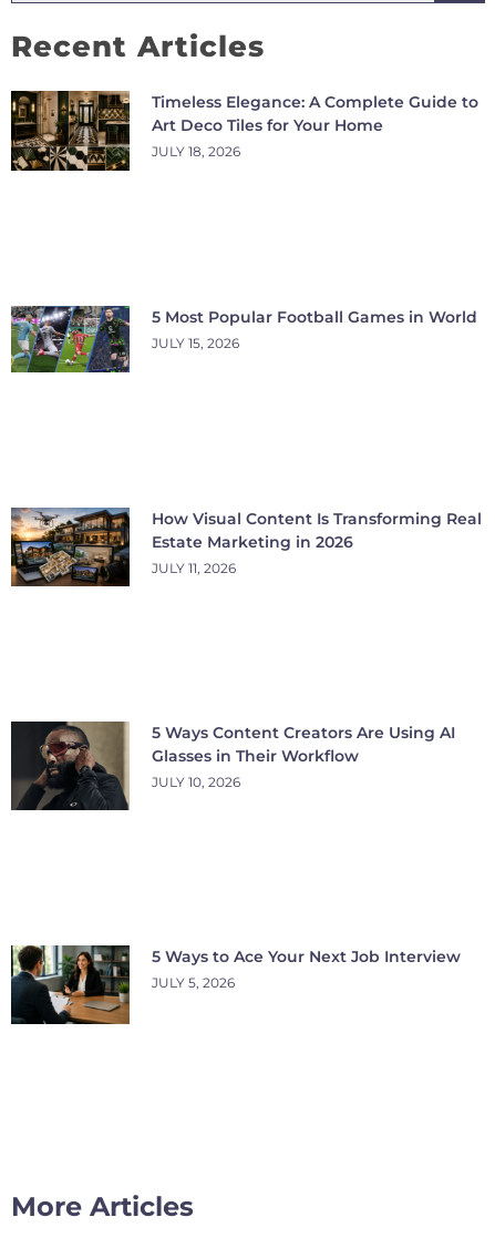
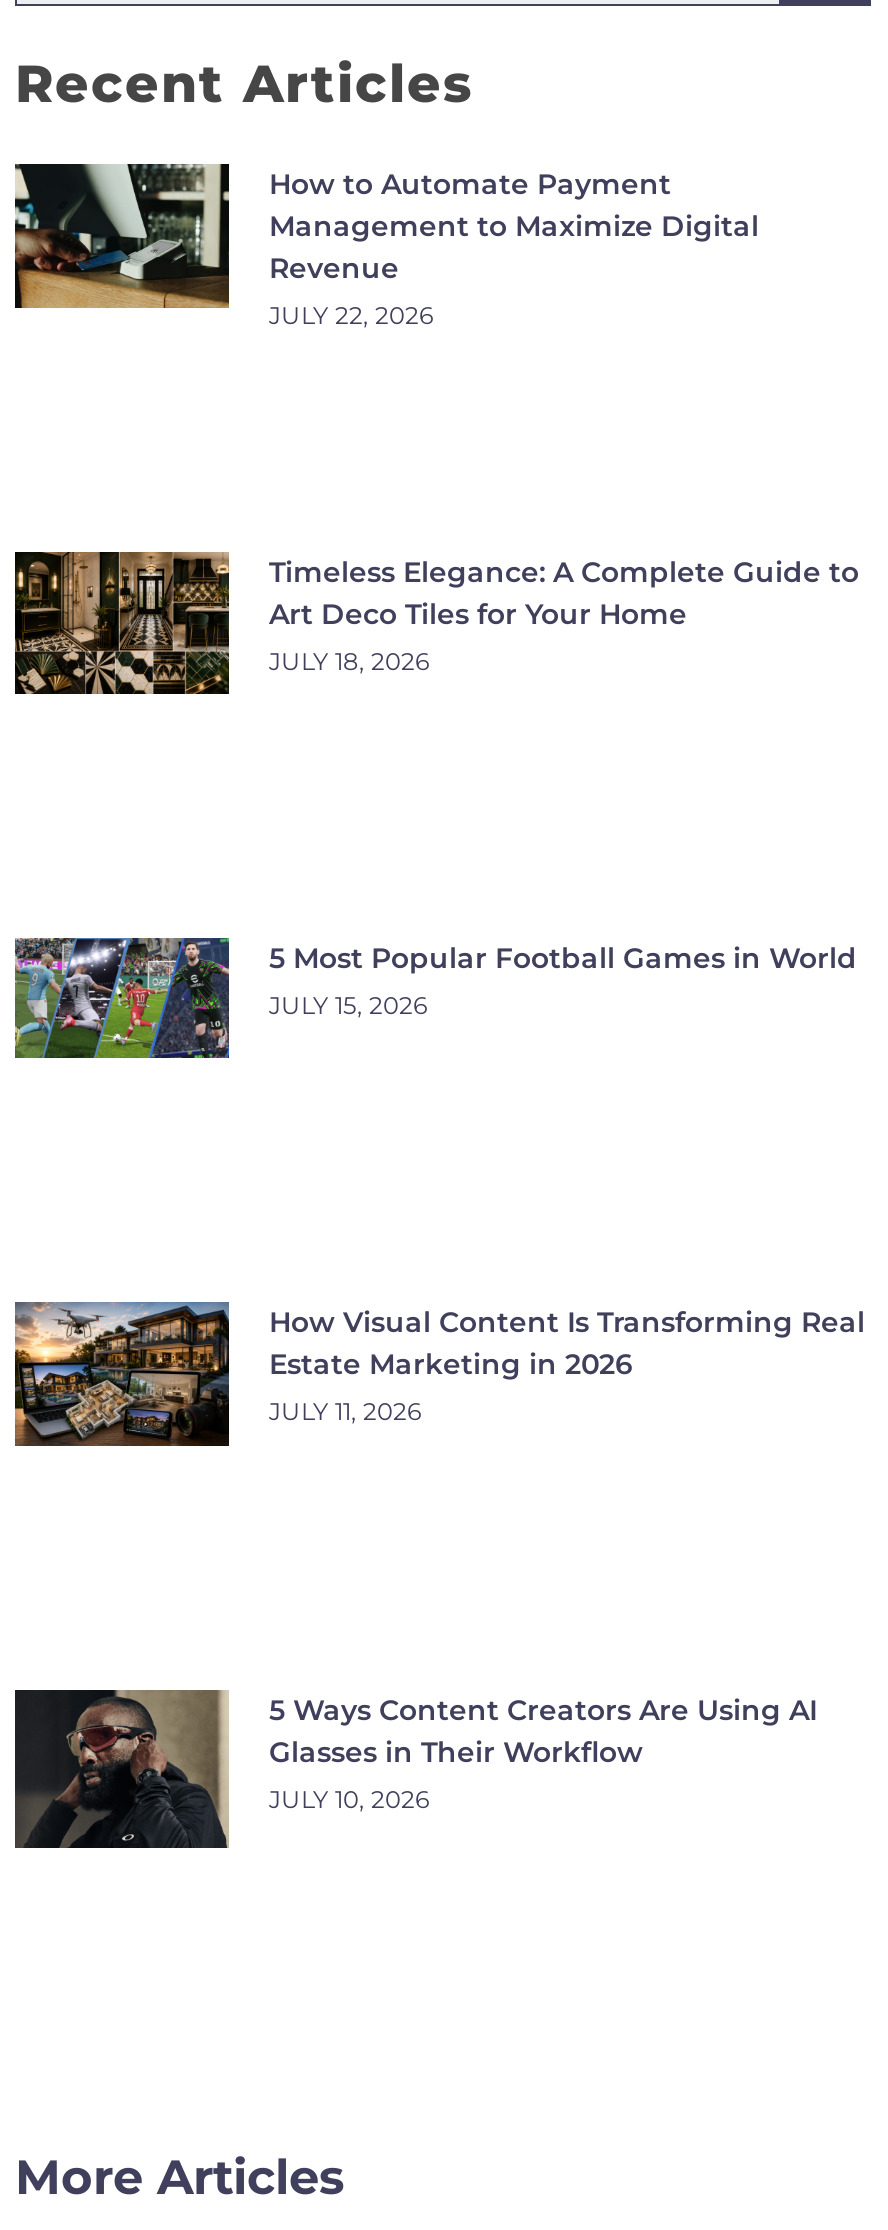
none -> [15,162,759,330] [image] | How to Automate Payment | Management to Maximize Digital | Revenue | JULY 22, 2026
moved [10,90,482,790] -> [13,548,865,1813]: [image] | Timeless Elegance: A Complete Guide to | Art Deco Tiles for Your Home | ... | Glasses in Their Workflow | JULY 10, 2026
[11,944,461,1025] [image] | 5 Ways to Ace Your Next Job Interview | JULY 5, 2026 -> none

